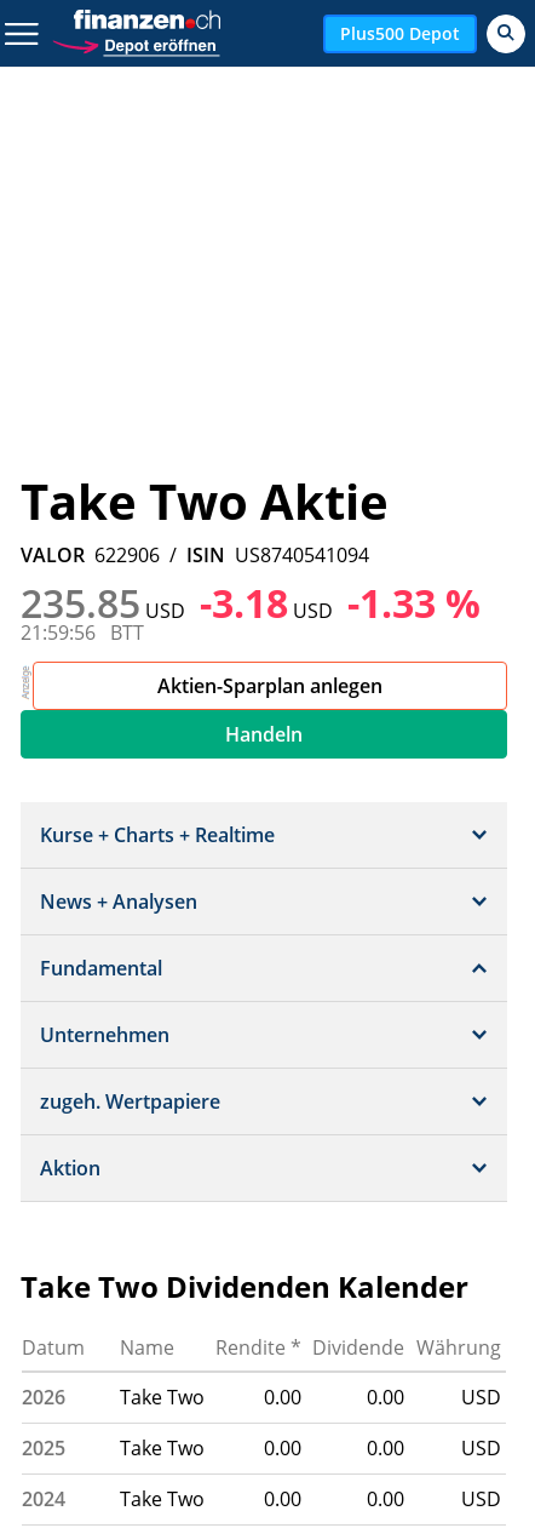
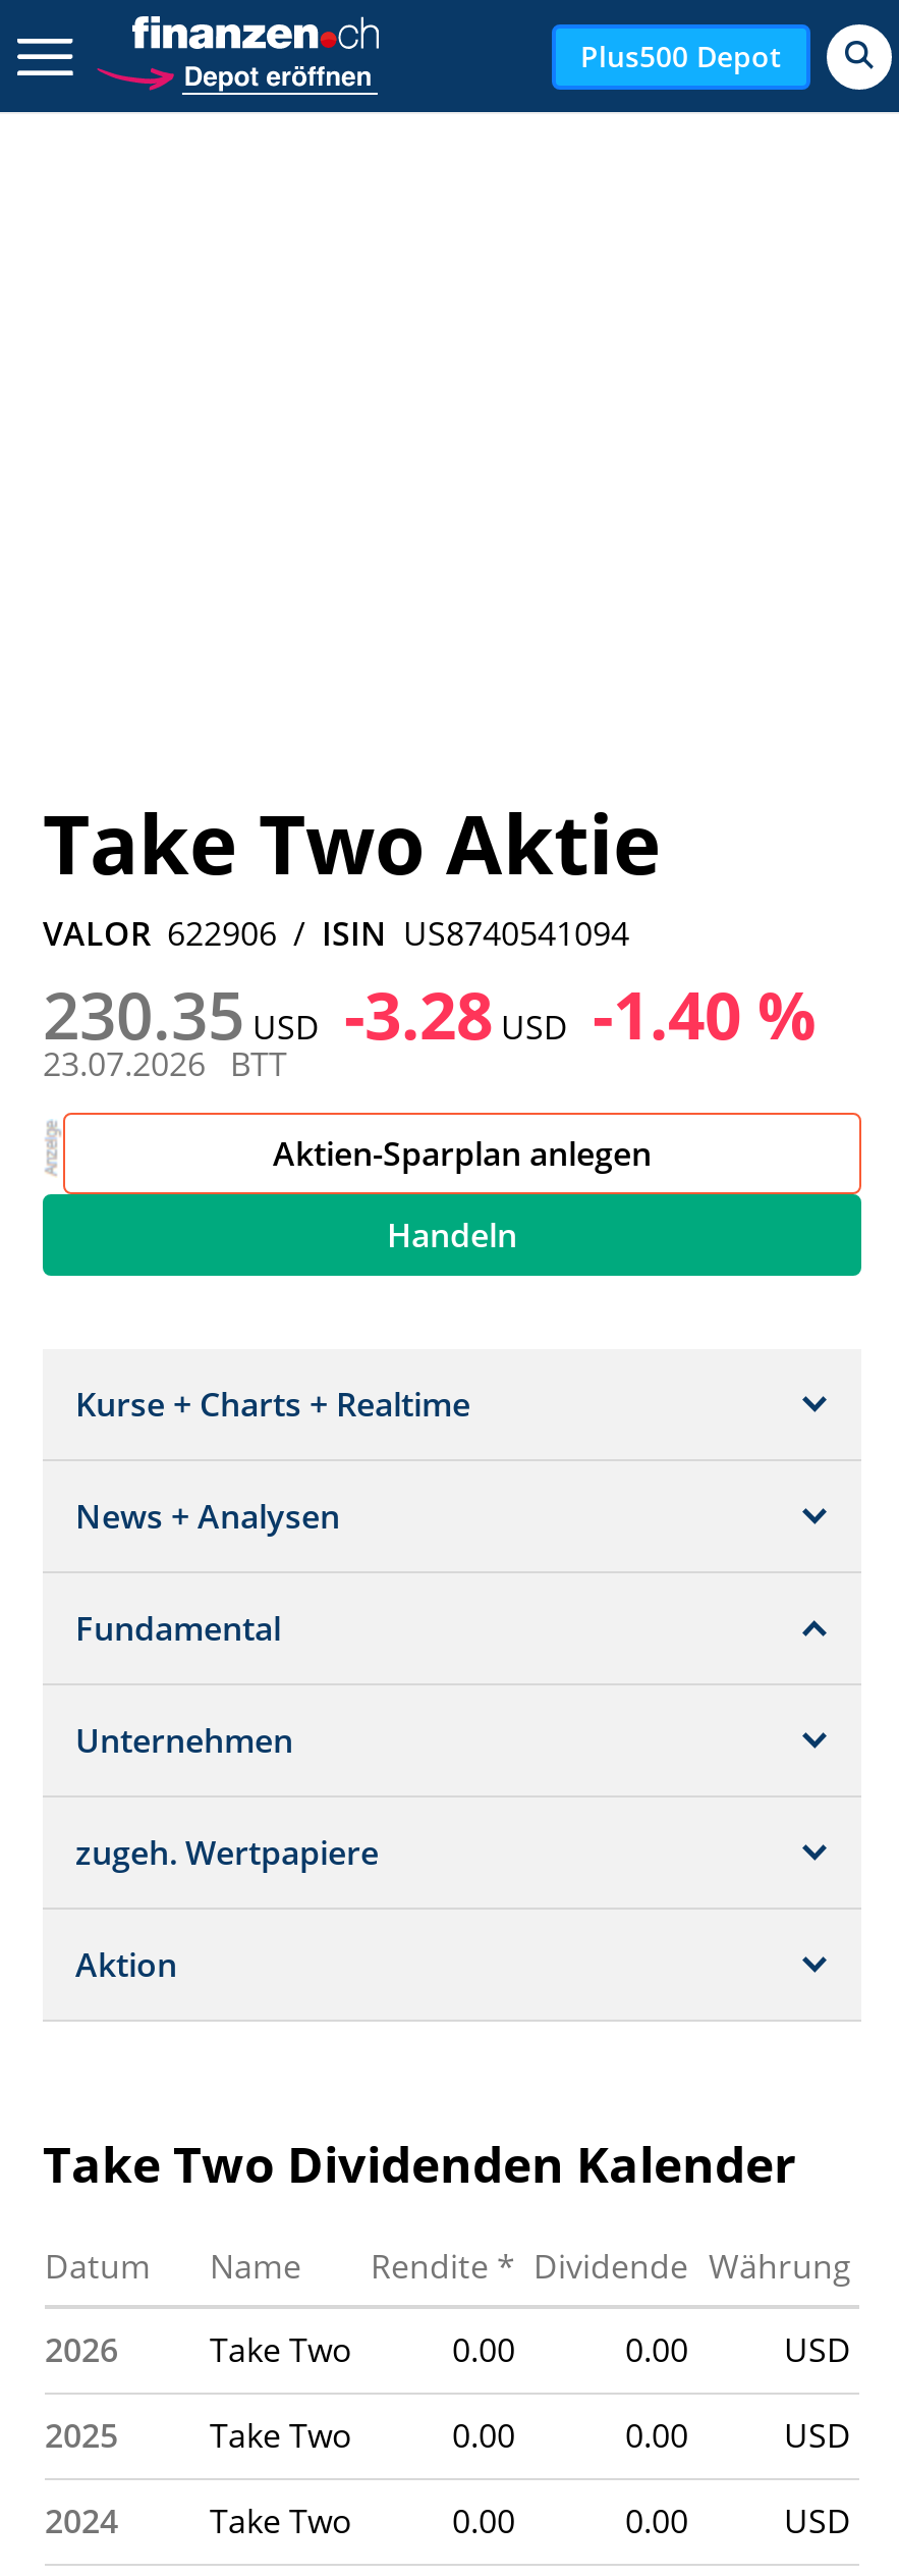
[21,577,481,629] 235.85 USD -3.18 USD -1.33 % -> [43,970,817,1058] 230.35 USD -3.28 USD -1.40 %
[21,619,144,646] 21:59:56 BTT -> [43,1041,287,1086] 23.07.2026 BTT

